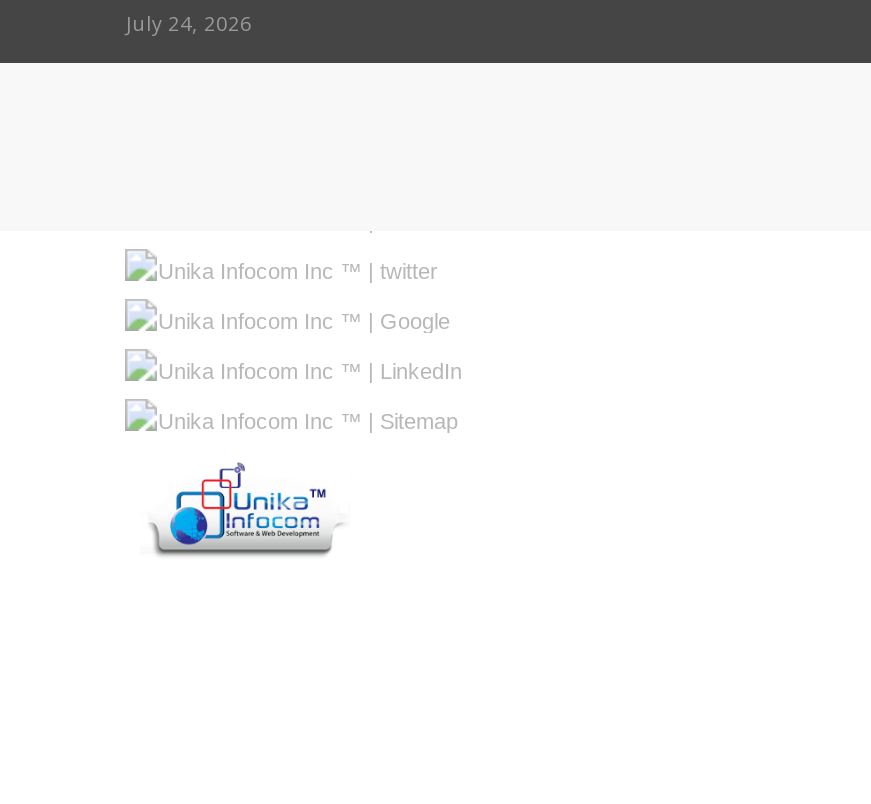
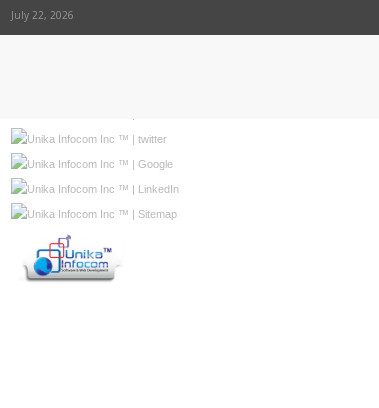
[126,9,252,37] July 24, 2026 -> [11,8,74,22] July 22, 2026

